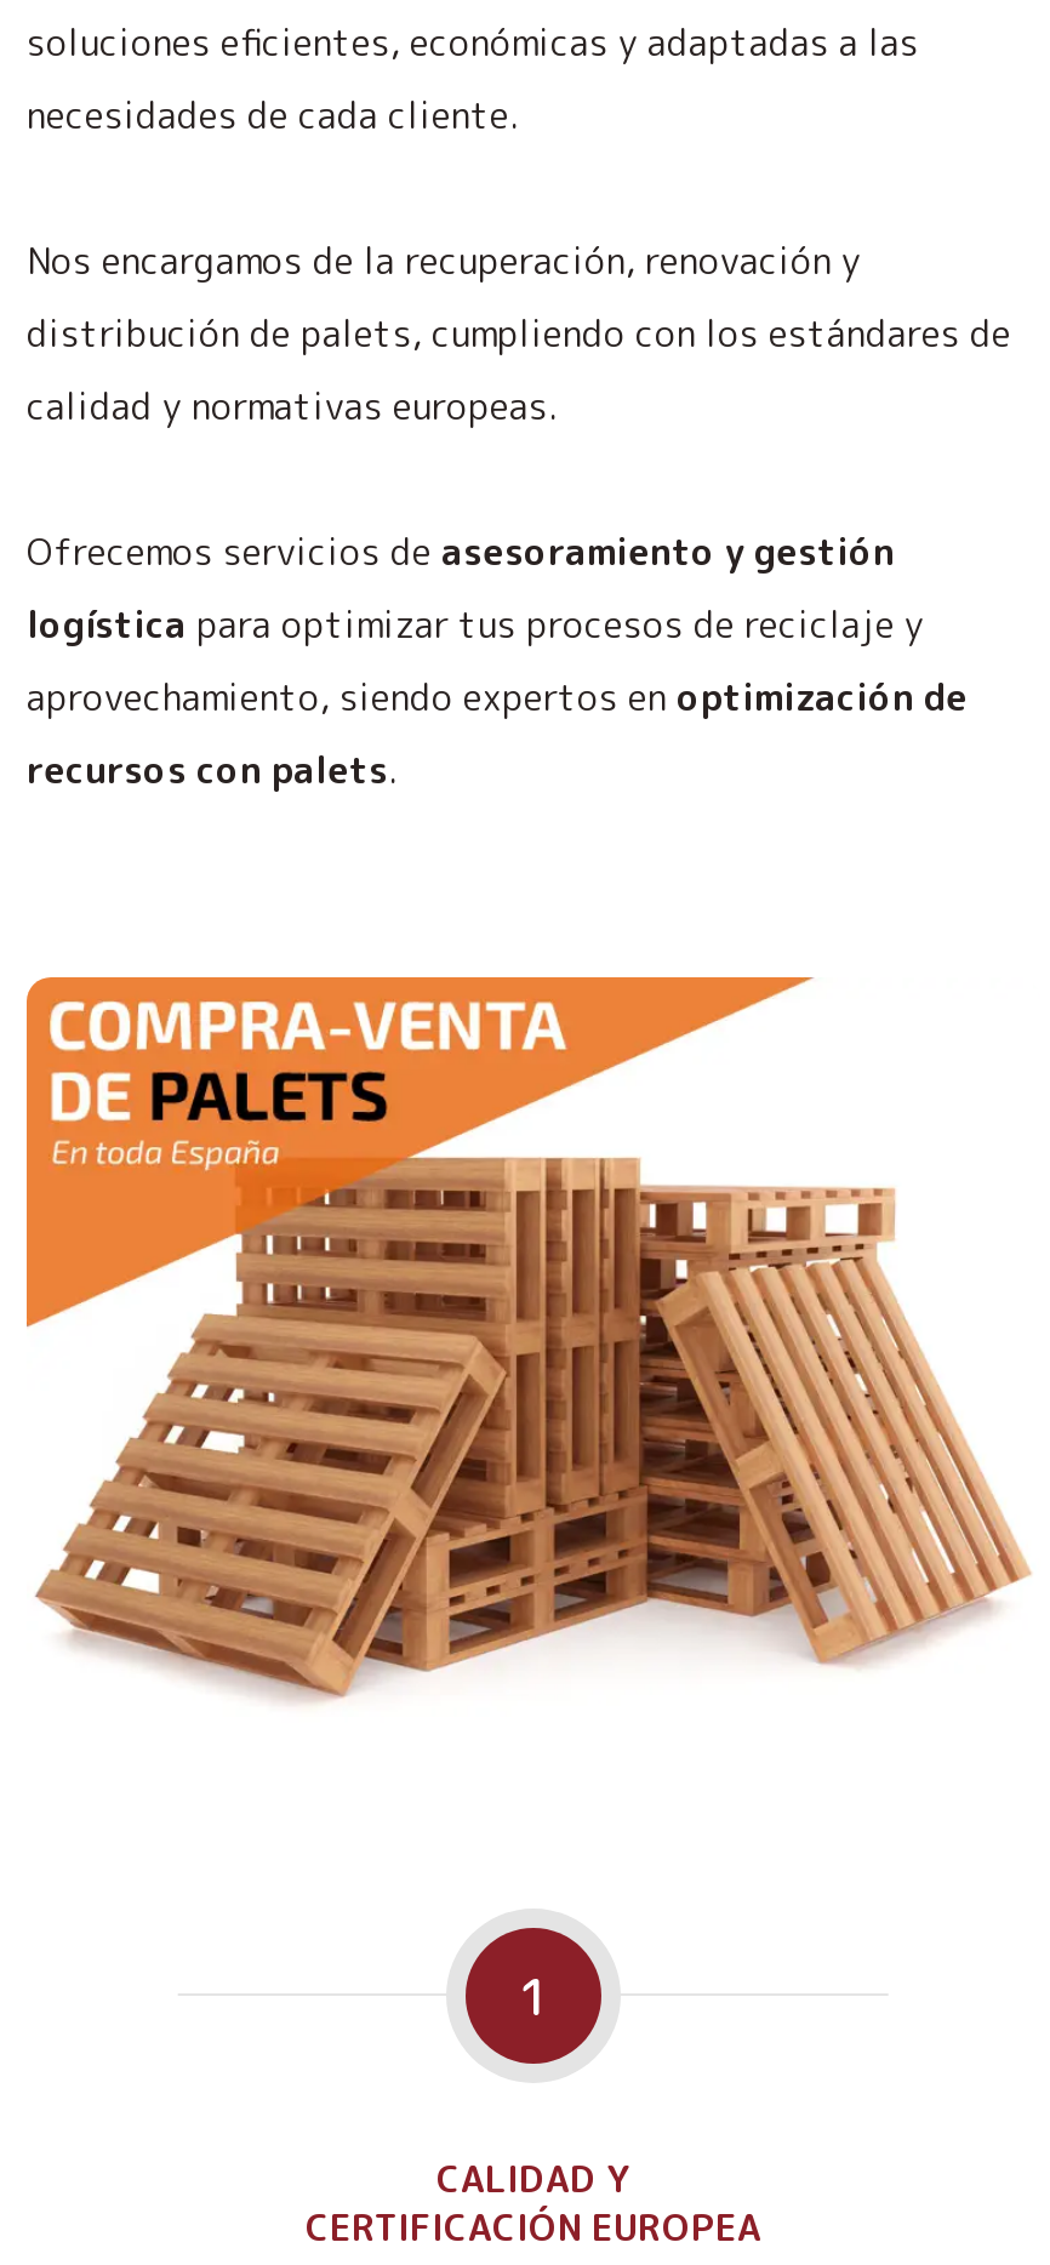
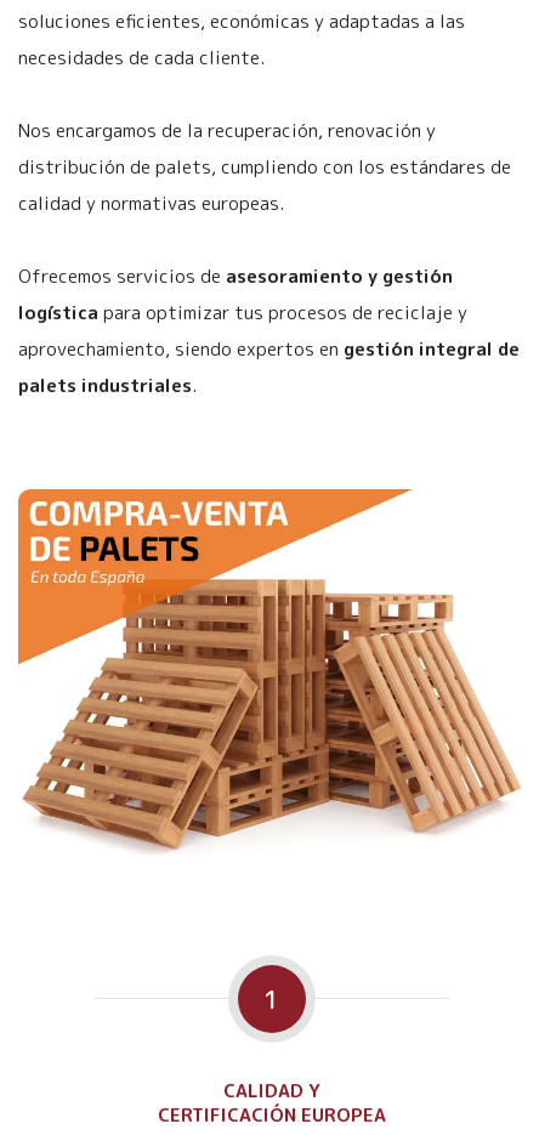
[27,671,968,795] aprovechamiento, siendo expertos en optimización de | recursos con palets. -> [18,336,520,398] aprovechamiento, siendo expertos en gestión integral de | palets industriales.

